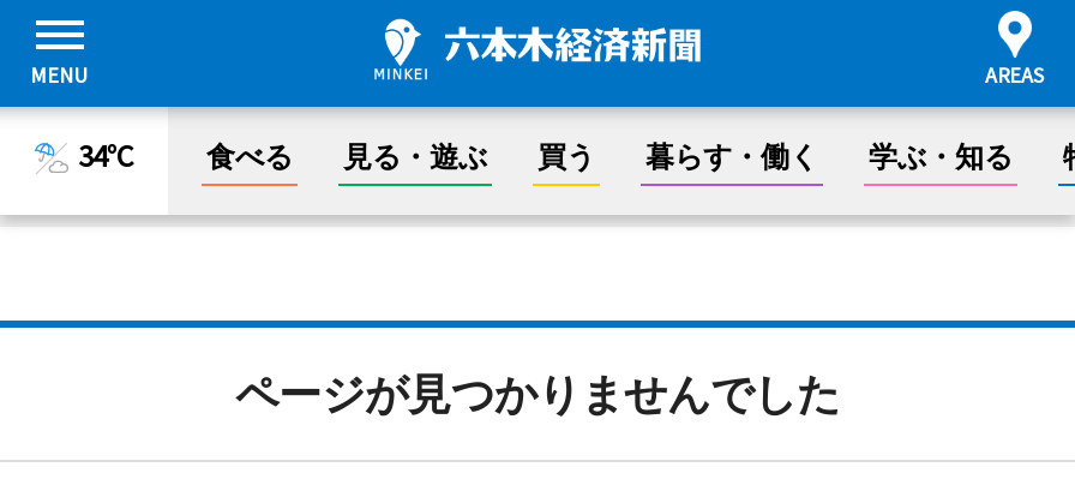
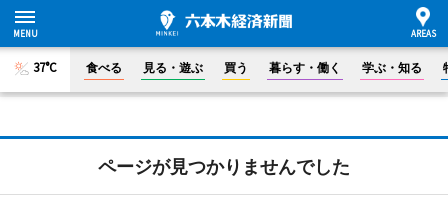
[78,137,136,178] 34°C -> [32,59,56,76] 37°C

